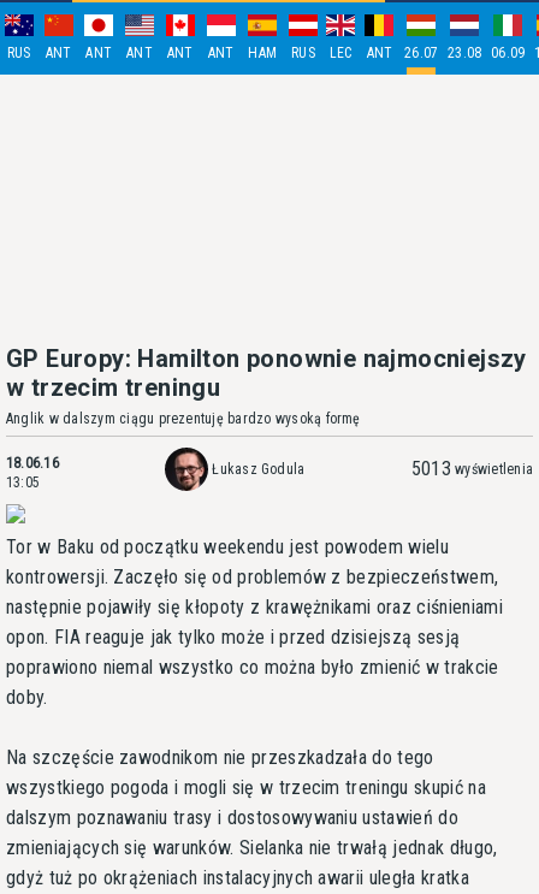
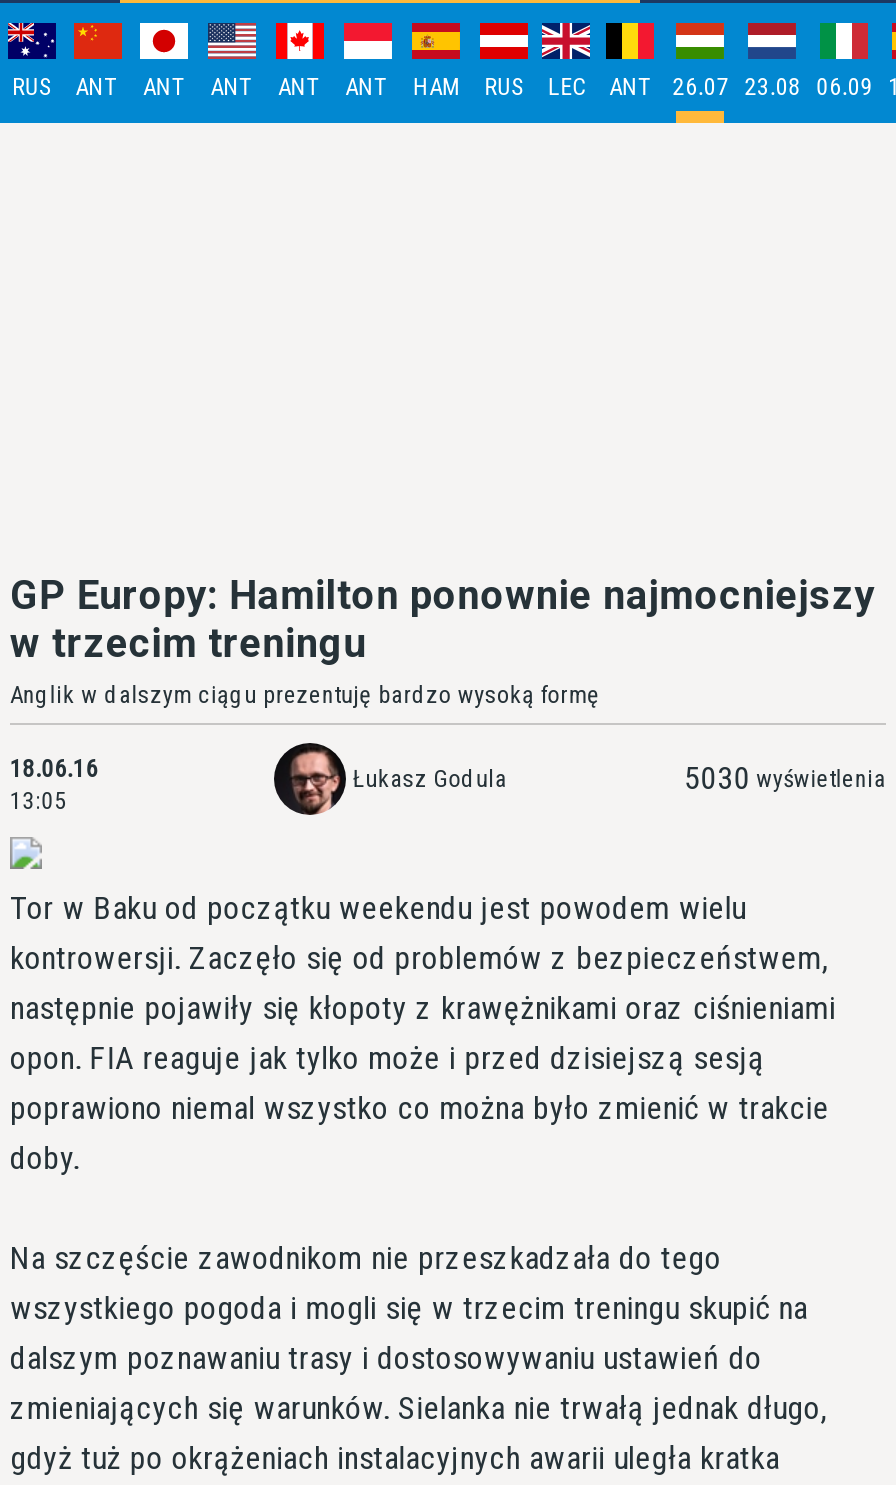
[411,457,533,480] 5013 wyświetlenia -> [684,759,886,797] 5030 wyświetlenia

